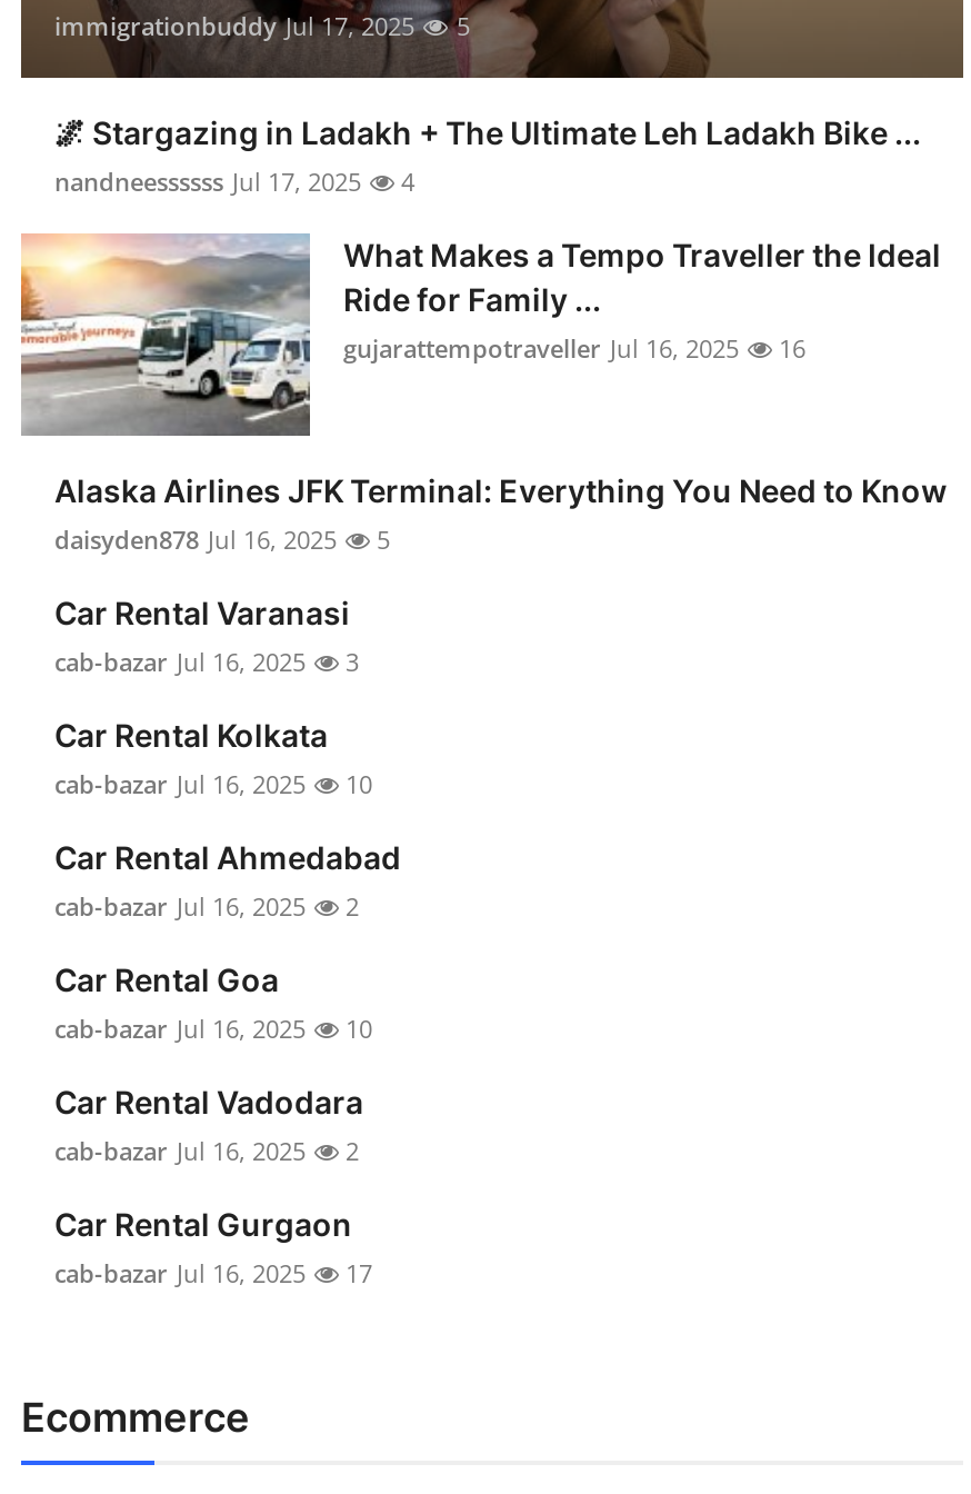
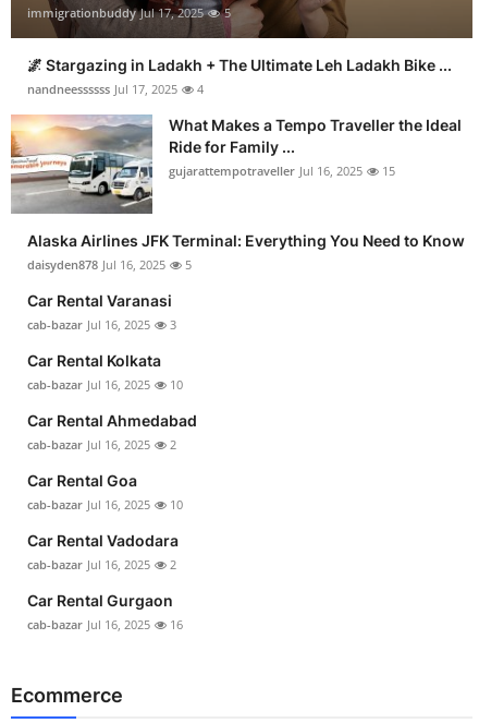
[343,332,805,365] gujarattempotraveller Jul 16, 2025 16 -> [169,163,395,179] gujarattempotraveller Jul 16, 2025 15
[54,1257,372,1290] cab-bazar Jul 16, 2025 17 -> [27,617,183,633] cab-bazar Jul 16, 2025 16

